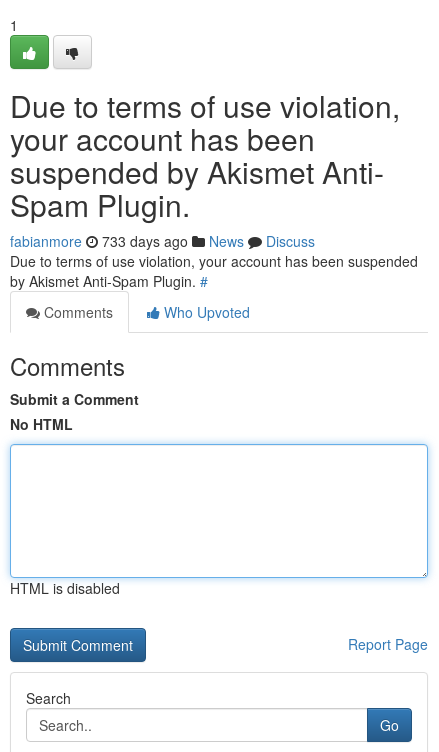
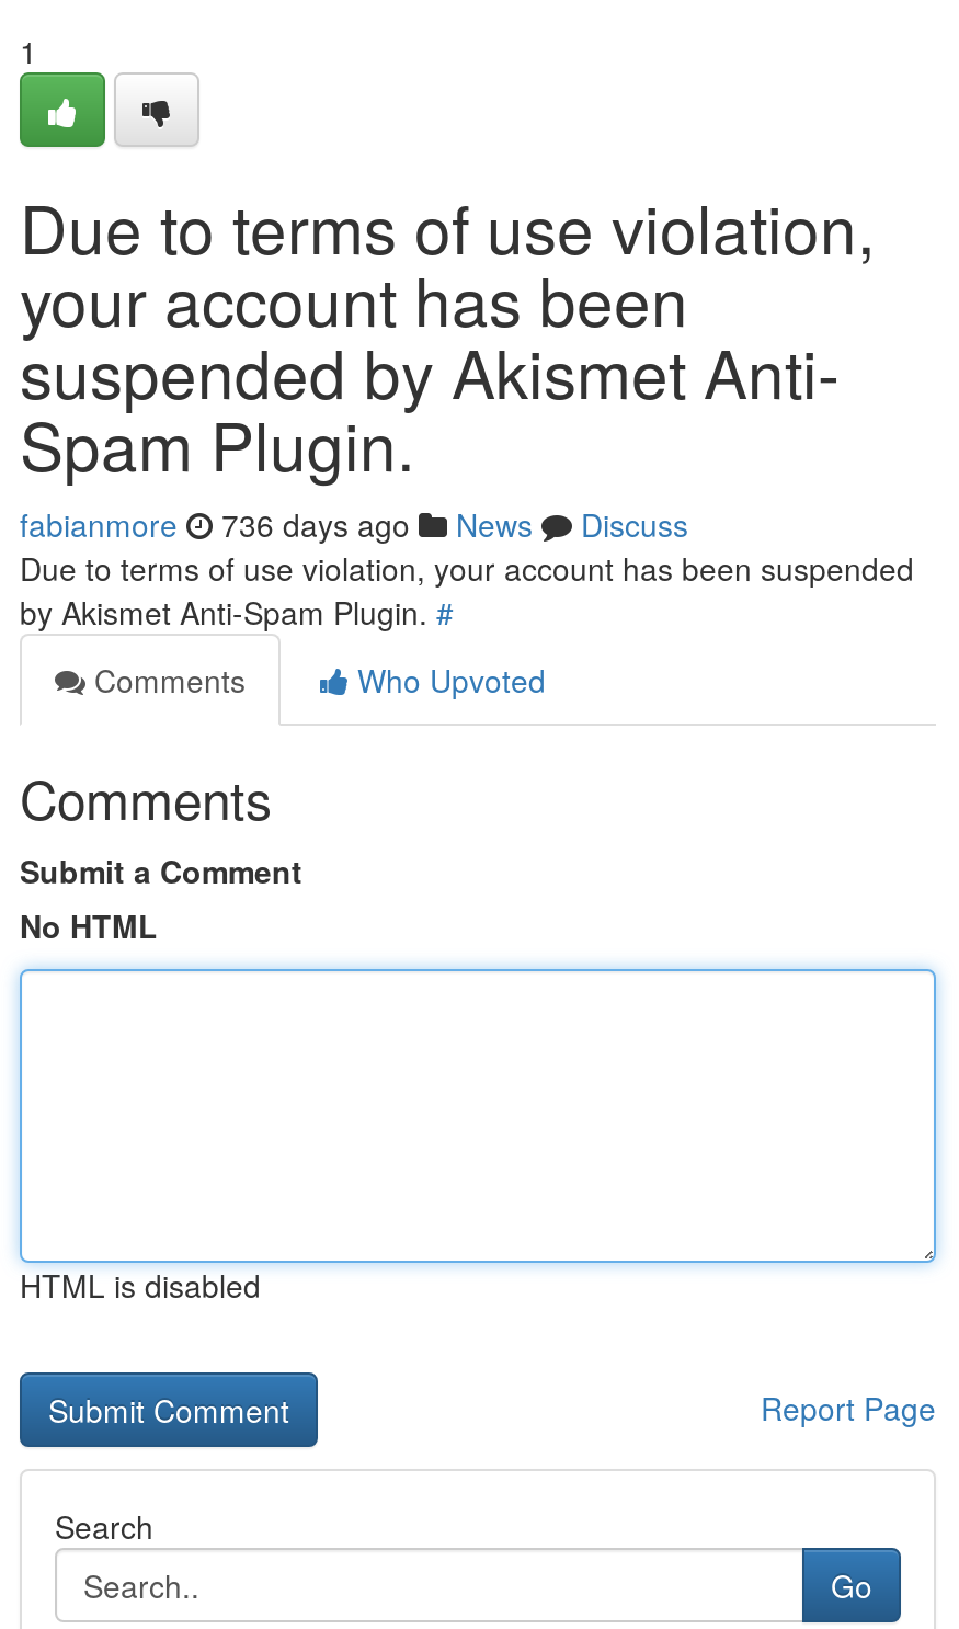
[10,231,315,251] fabianmore 733 days ago News Discuss -> [20,502,688,546] fabianmore 736 days ago News Discuss

